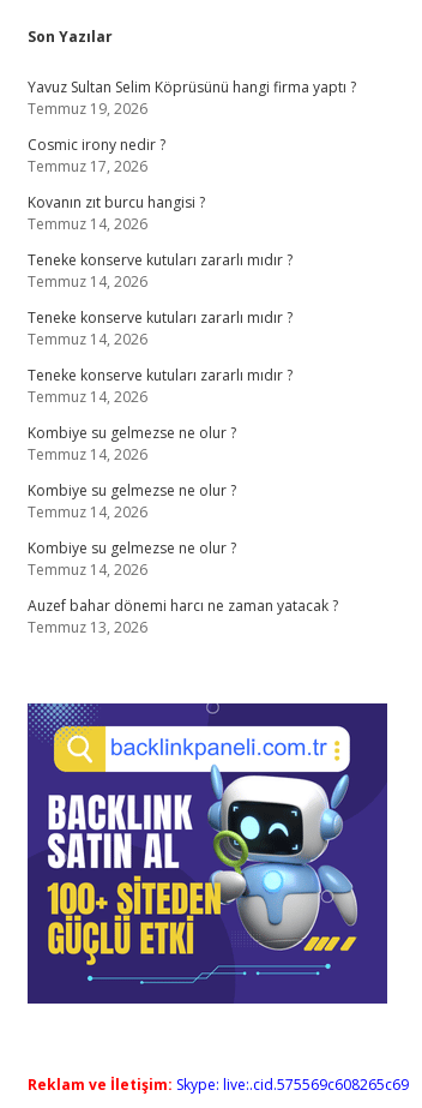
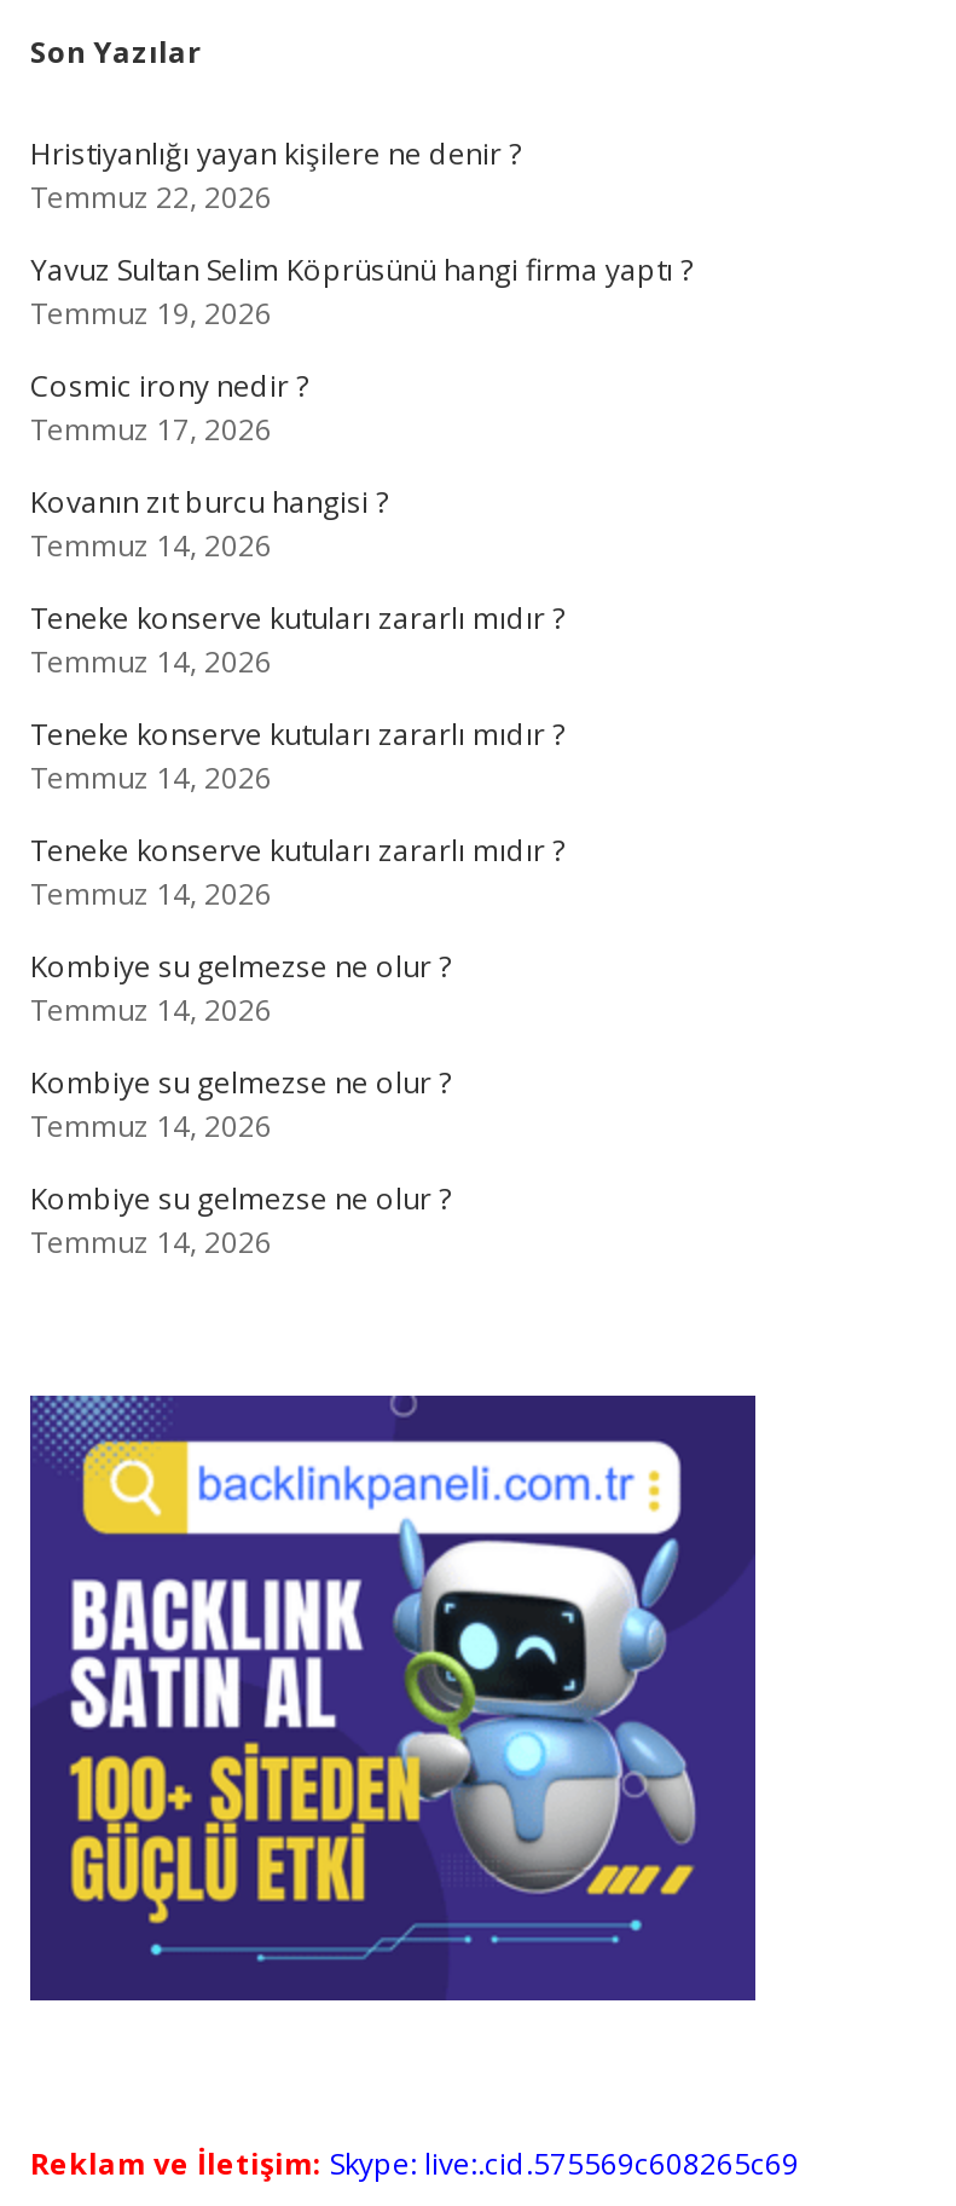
none -> [30,133,521,218] Hristiyanlığı yayan kişilere ne denir ? | Temmuz 22, 2026
moved [28,77,356,580] -> [30,249,693,1263]: Yavuz Sultan Selim Köprüsünü hangi firma yaptı ? | Temmuz 19, 2026 | Cosmic irony nedir ? | ... | Kombiye su gelmezse ne olur ? | Temmuz 14, 2026
[28,595,338,637] Auzef bahar dönemi harcı ne zaman yatacak ? | Temmuz 13, 2026 -> none

